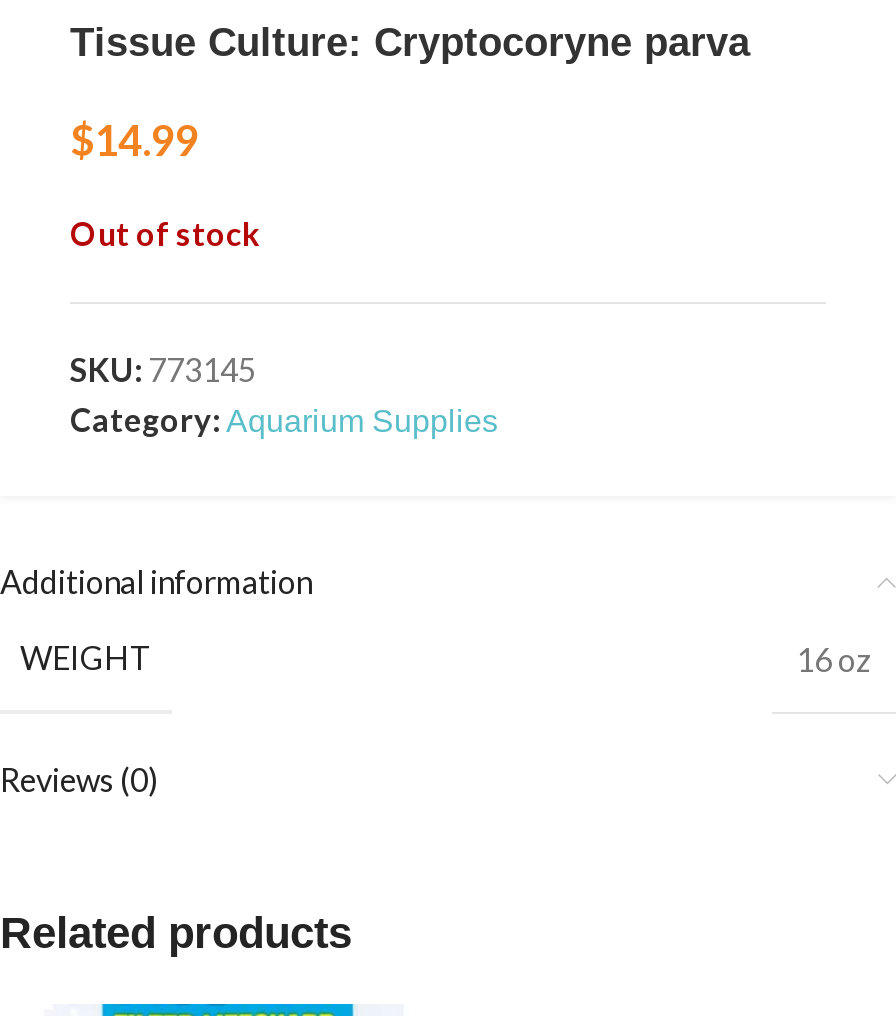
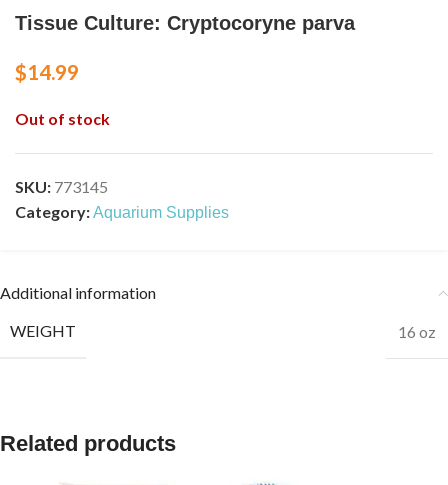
[0,760,158,798] Reviews (0) -> none

